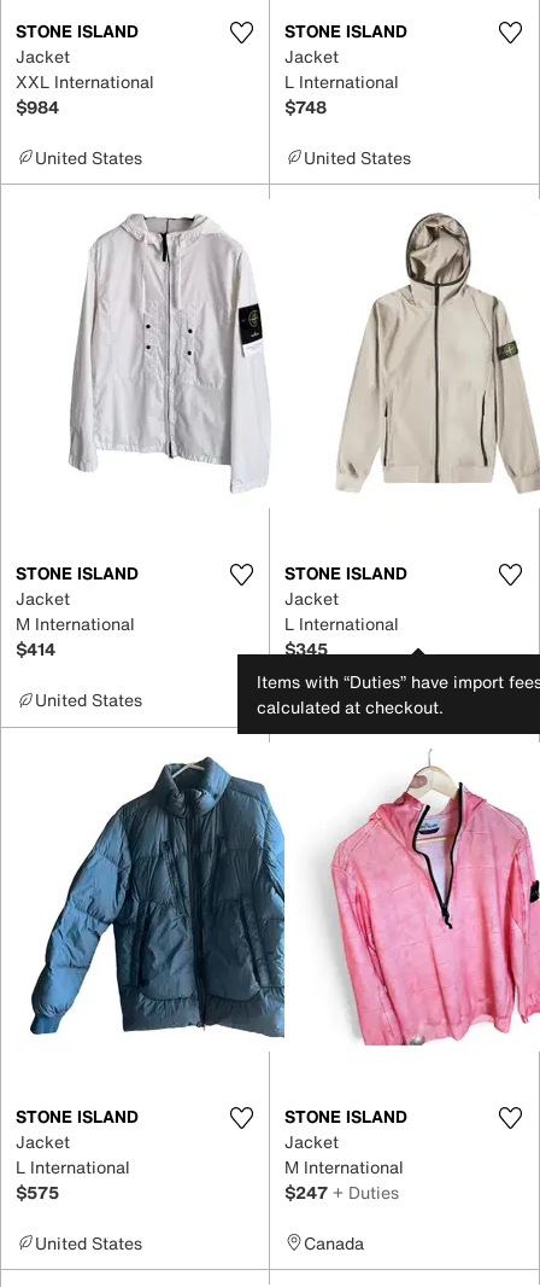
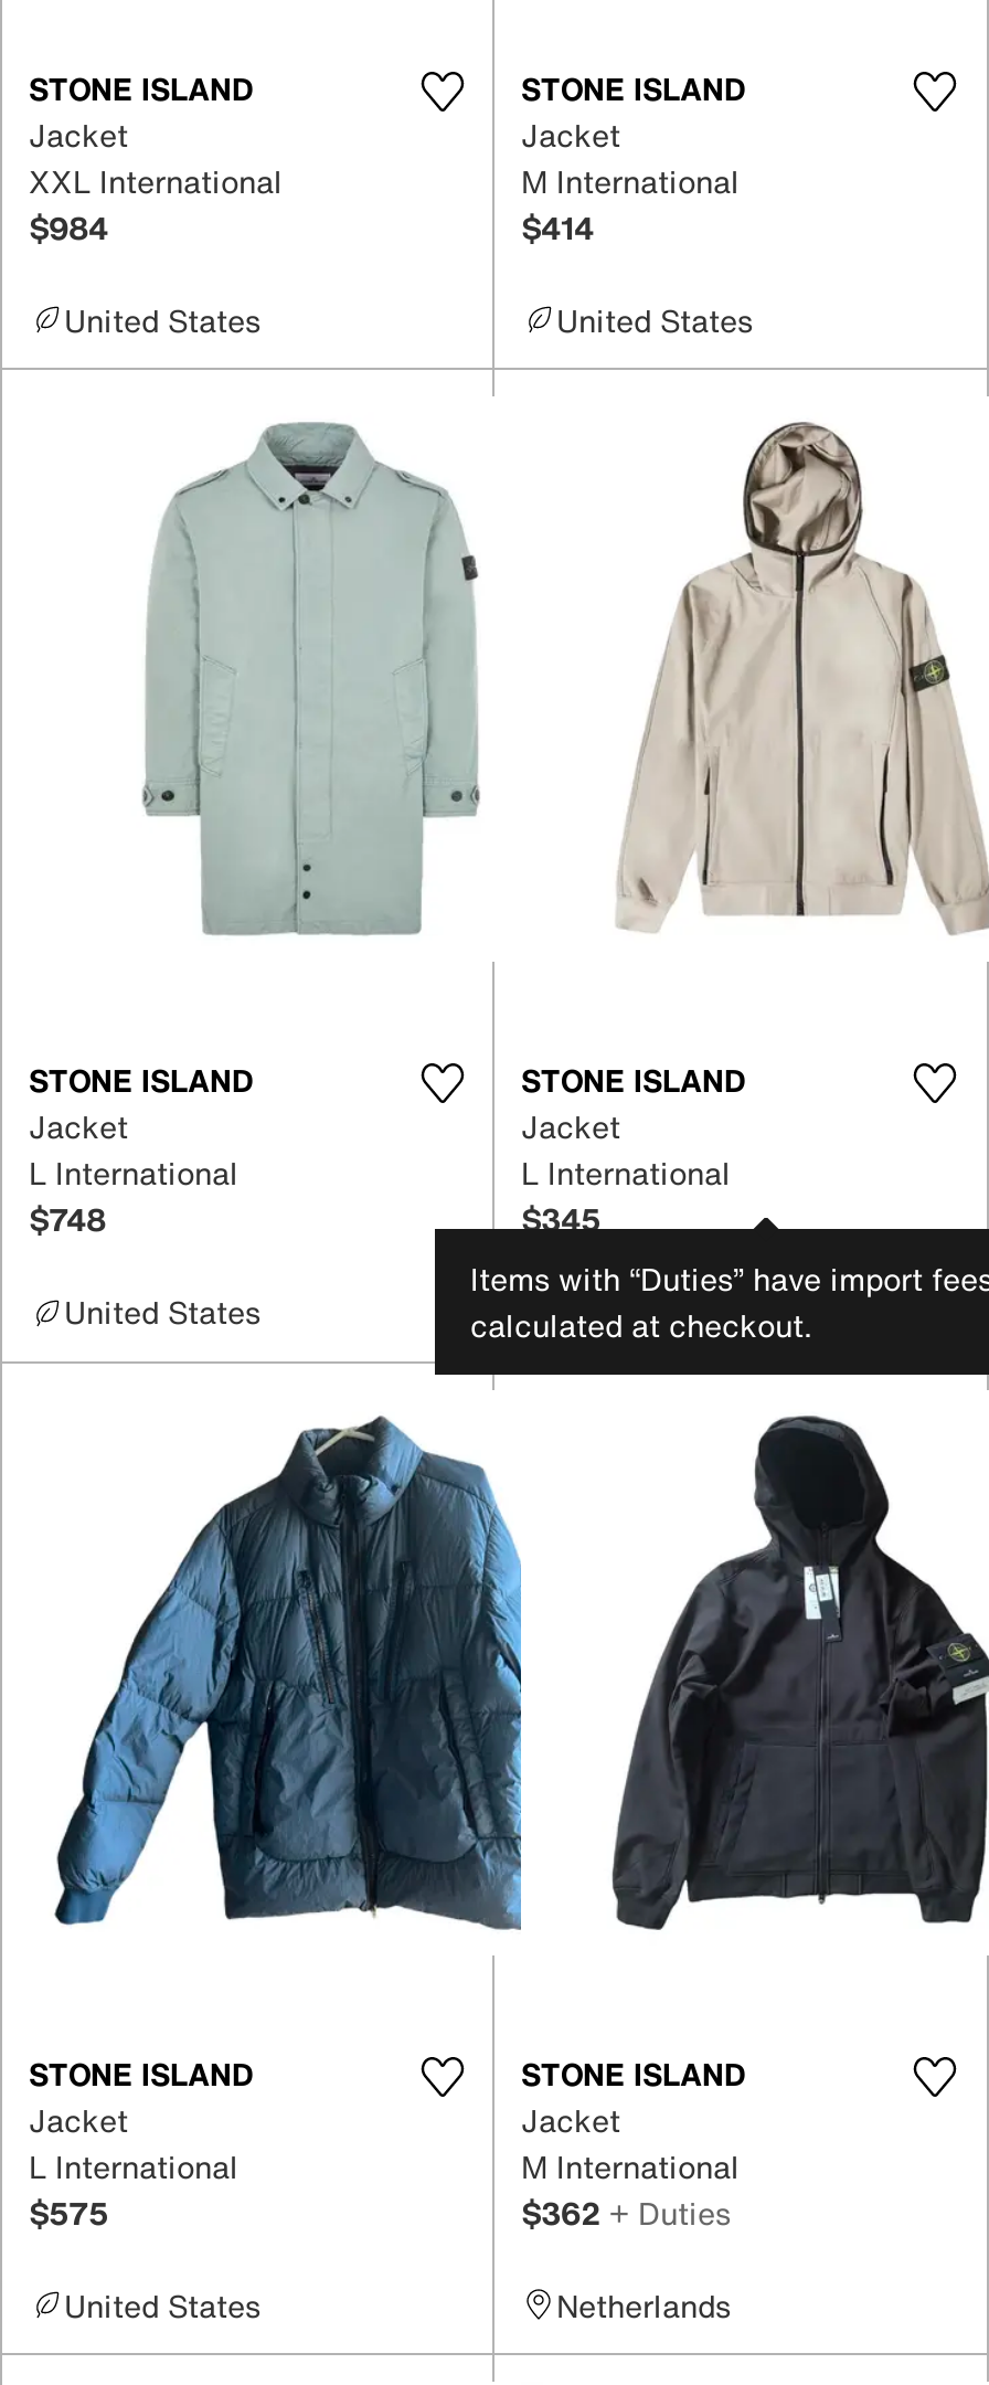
[284,68,404,94] L International -> [521,157,748,203] M International
[284,94,327,119] $748 -> [521,203,594,250] $414
[67,214,270,494] [image] -> [128,421,490,937] [image]
[16,611,140,636] M International -> [29,1149,247,1196] L International
[16,636,55,662] $414 -> [29,1196,106,1242] $748
[316,749,536,1047] [image] -> [581,1414,982,1944] [image]
[284,1179,399,1204] $247 + Duties -> [521,2188,731,2235] $362 + Duties
[304,1230,364,1255] Canada -> [556,2281,731,2328] Netherlands

